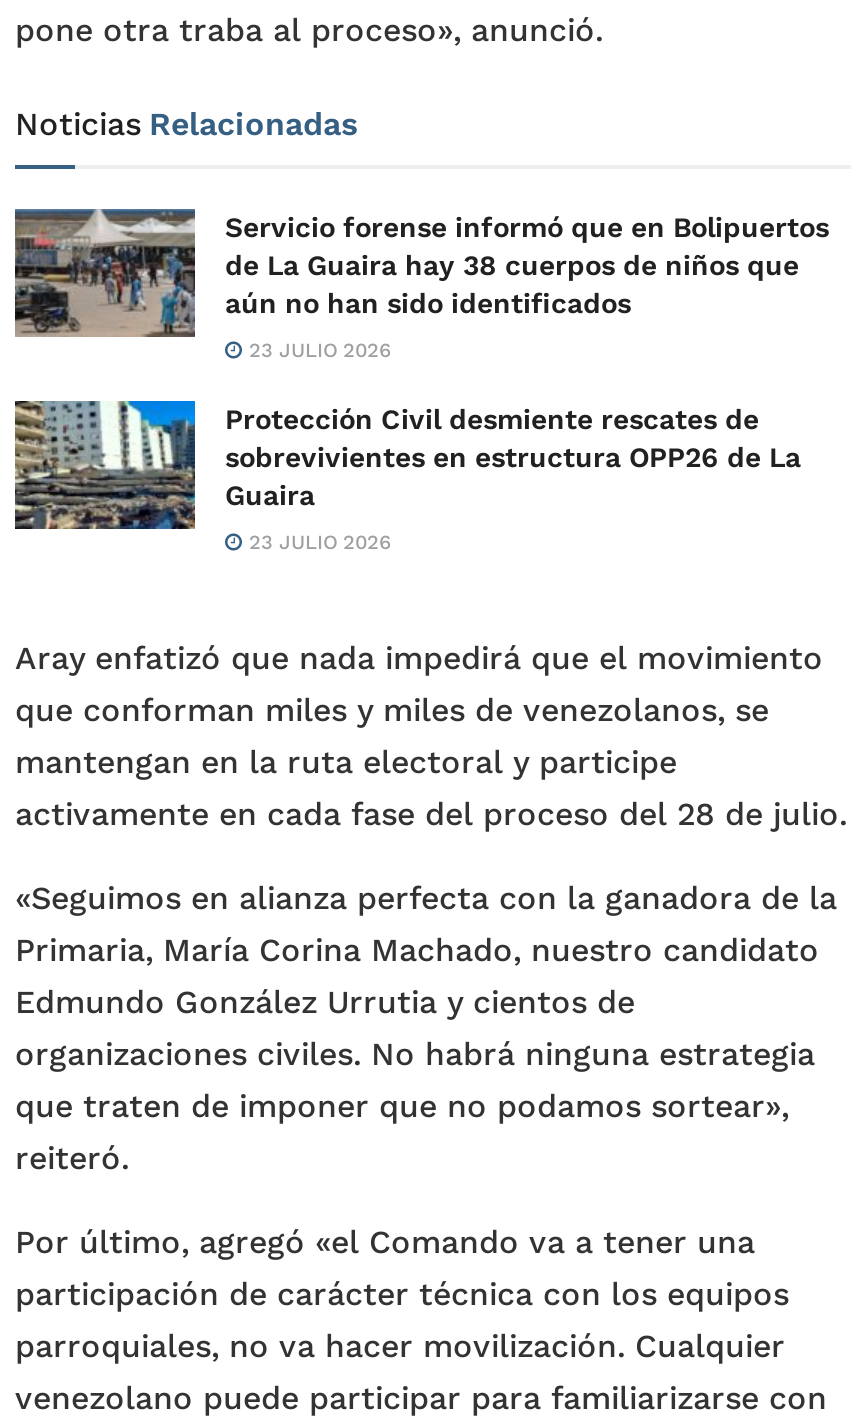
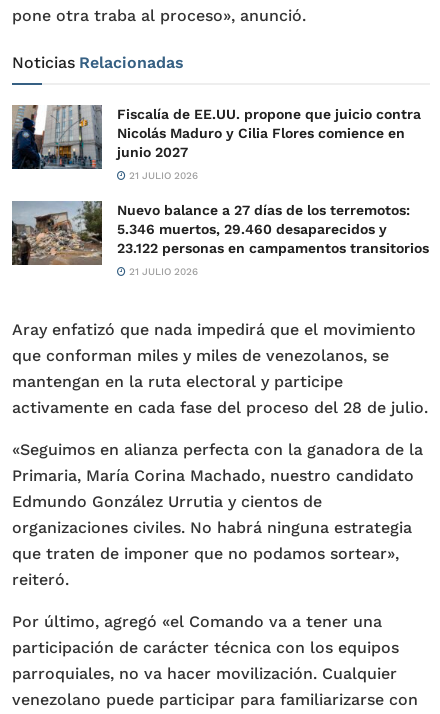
[13,207,829,339] [image] | Servicio forense informó que en Bolipuertos | de La Guaira hay 38 cuerpos de niños que | aún no han sido identificados -> [11,104,421,170] [image] | Fiscalía de EE.UU. propone que juicio contra | Nicolás Maduro y Cilia Flores comience en | junio 2027
[243,339,391,361] 23 JULIO 2026 -> [126,170,198,181] 21 JULIO 2026
[13,399,801,531] [image] | Protección Civil desmiente rescates de | sobrevivientes en estructura OPP26 de La | Guaira -> [11,200,429,266] [image] | Nuevo balance a 27 días de los terremotos: | 5.346 muertos, 29.460 desaparecidos y | 23.122 personas en campamentos transitorios
[243,531,391,553] 23 JULIO 2026 -> [126,266,198,277] 21 JULIO 2026

